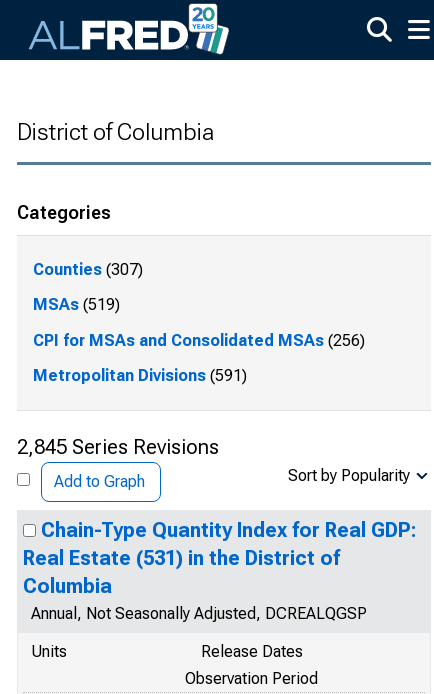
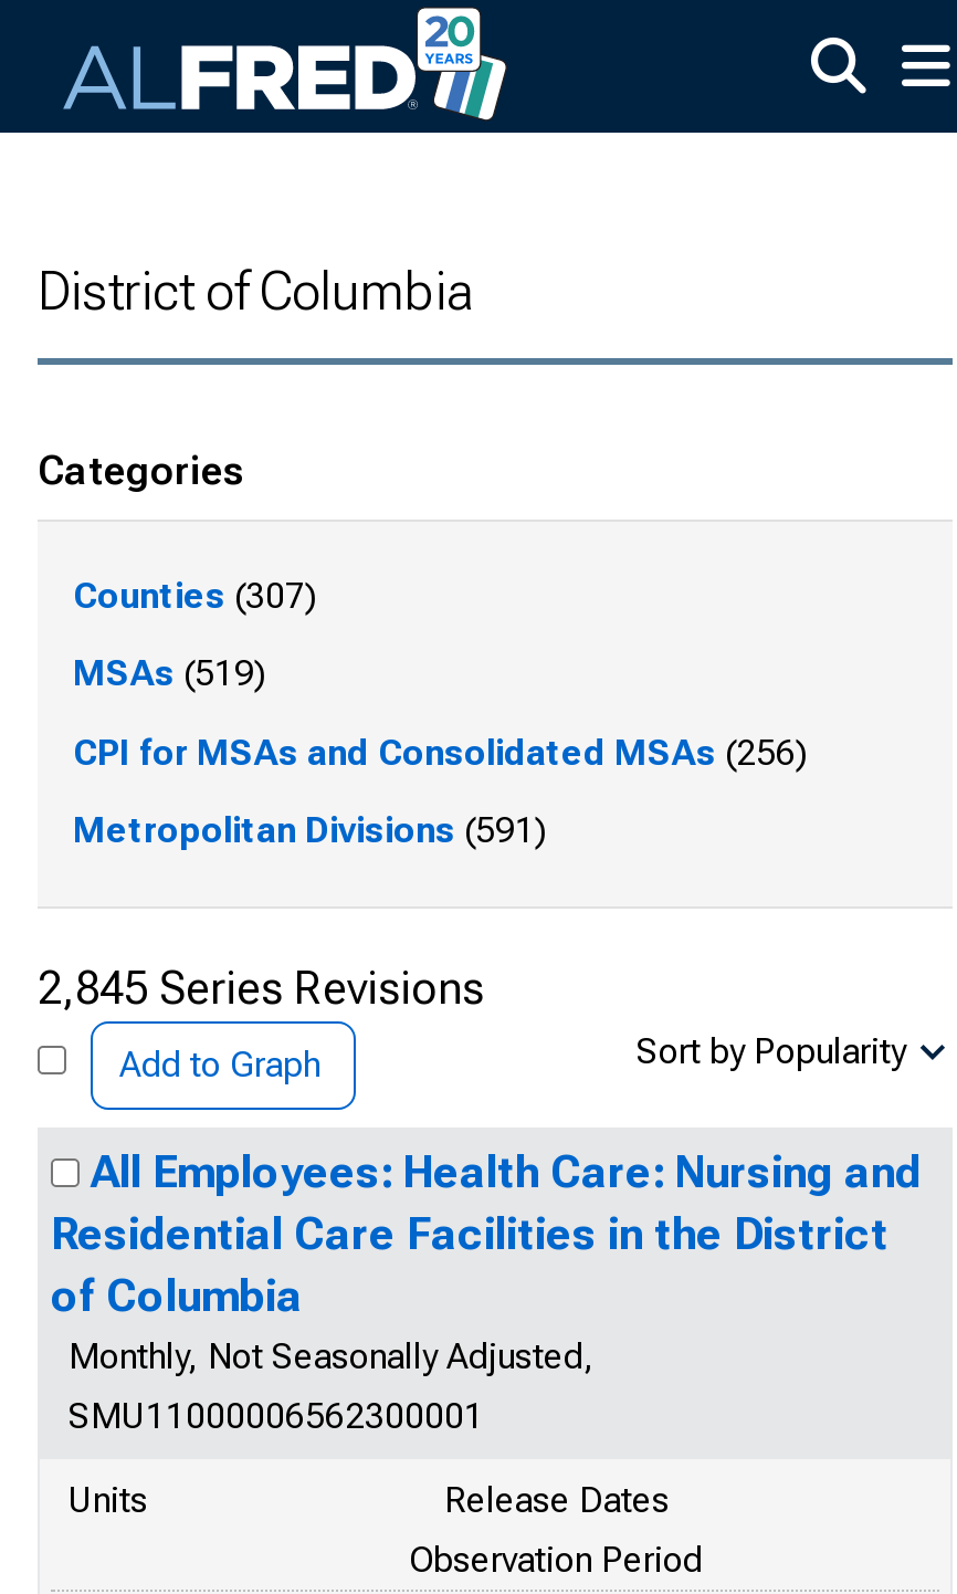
[23,518,416,623] Chain-Type Quantity Index for Real GDP: | Real Estate (531) in the District of | Columbia | Annual, Not Seasonally Adjusted, DCREALQGSP -> [51,1145,922,1437] All Employees: Health Care: Nursing and | Residential Care Facilities in the District | of Columbia | Monthly, Not Seasonally Adjusted, | SMU11000006562300001

